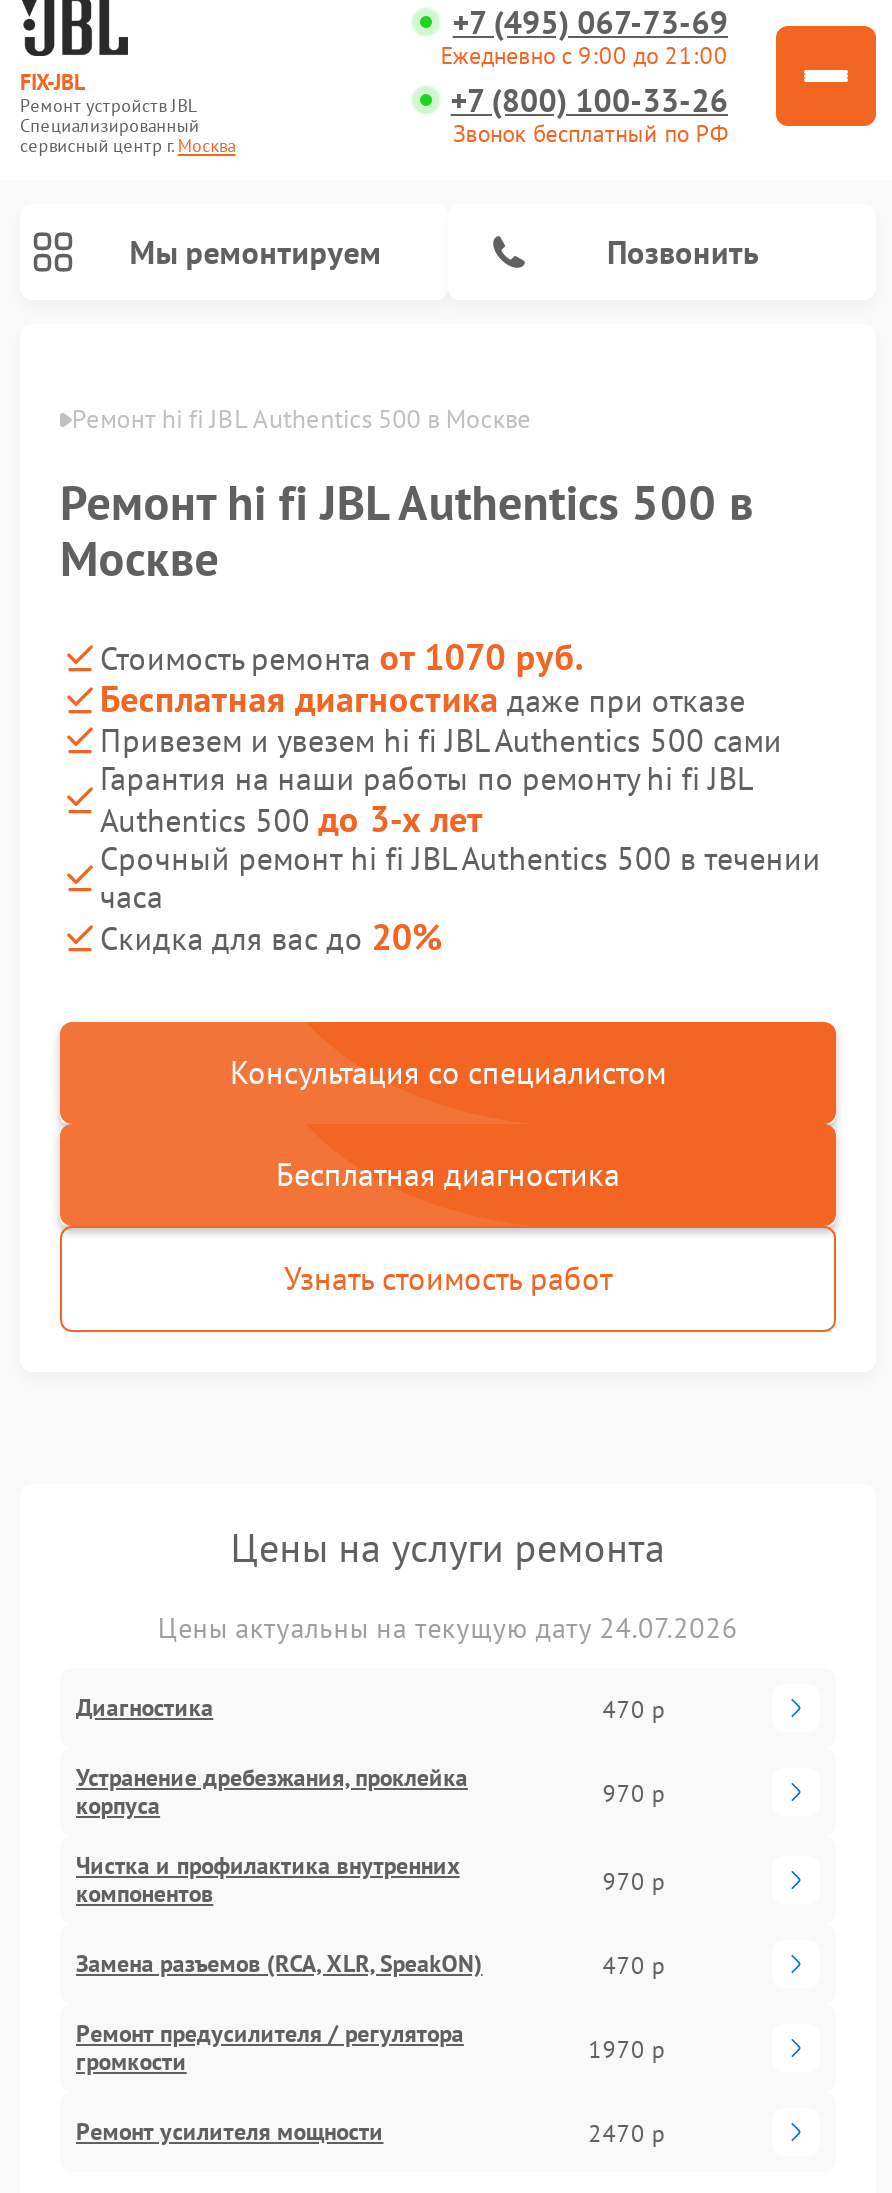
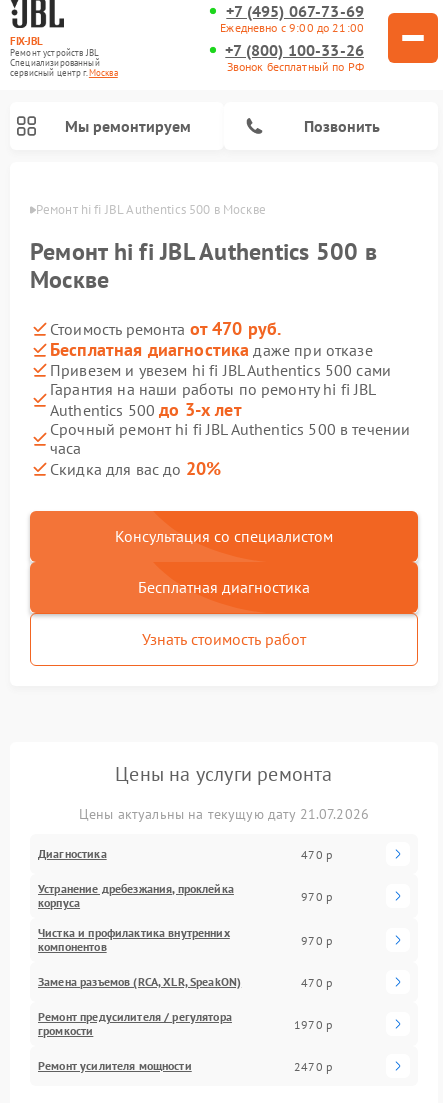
[100,634,583,680] Стоимость ремонта от 1070 руб. -> [50,317,281,340] Стоимость ремонта от 470 руб.
[158,1610,738,1646] Цены актуальны на текущую дату 24.07.2026 -> [79,805,369,823] Цены актуальны на текущую дату 21.07.2026

